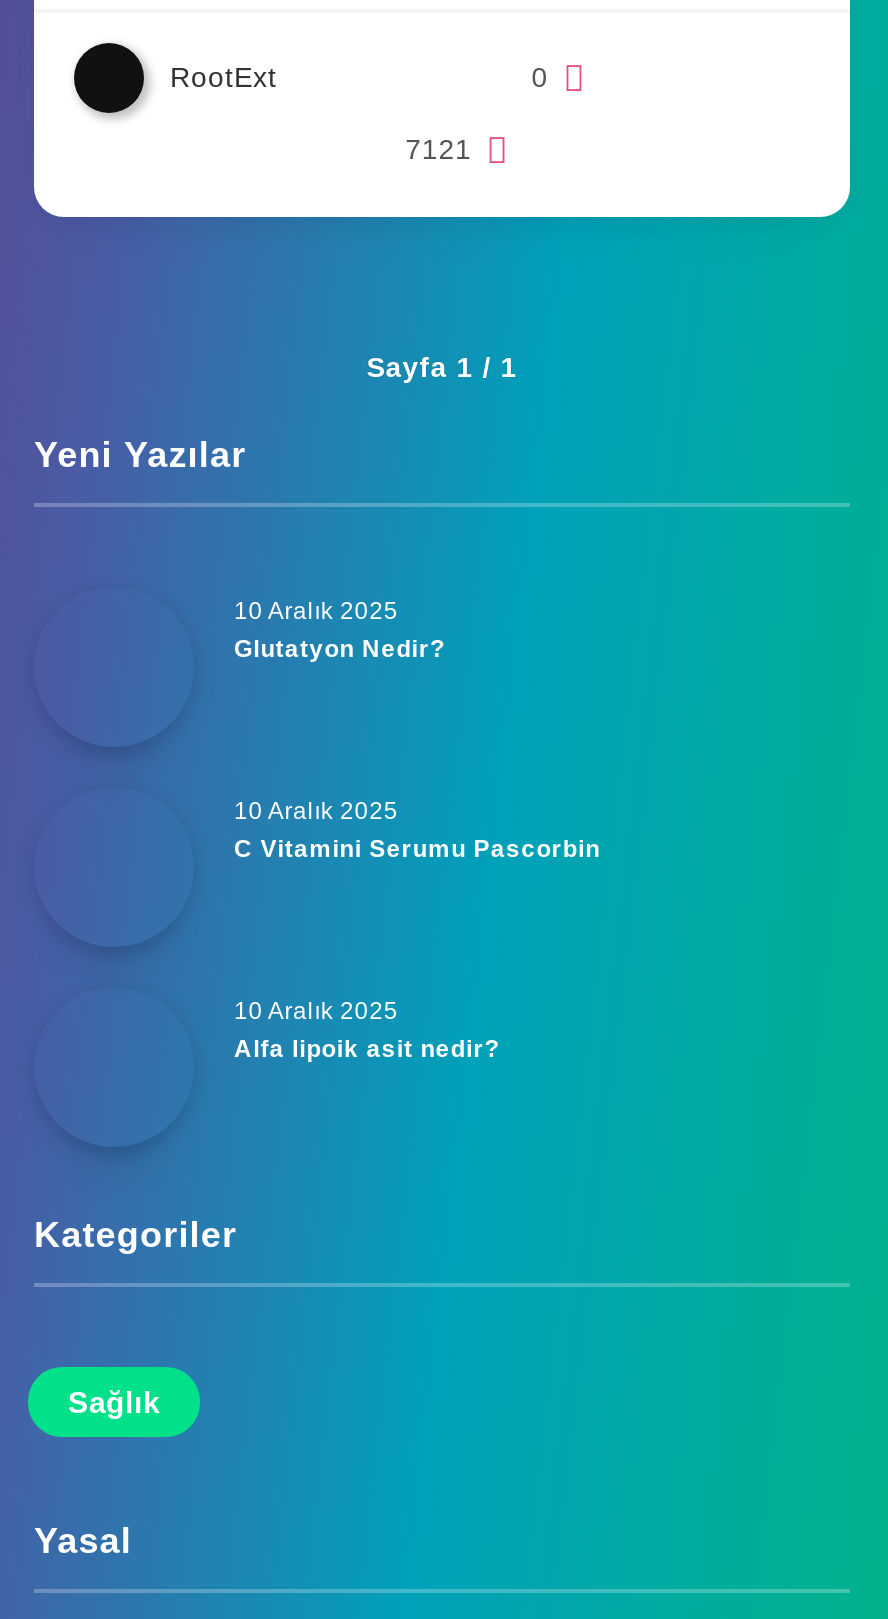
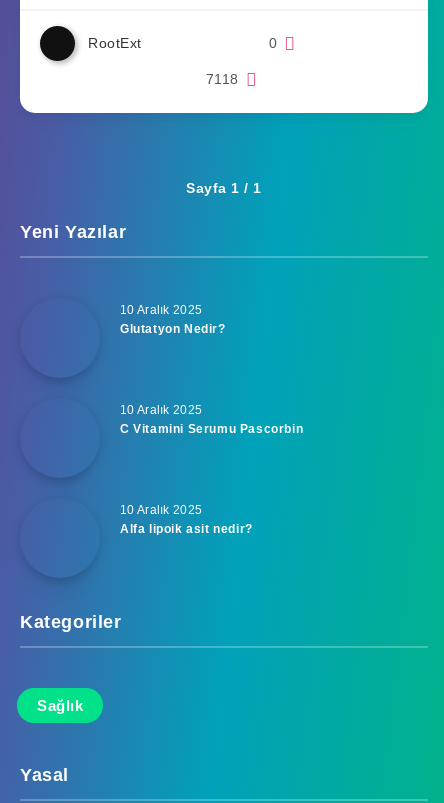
[405,133,480,165] 7121 -> [206,71,243,87] 7118

